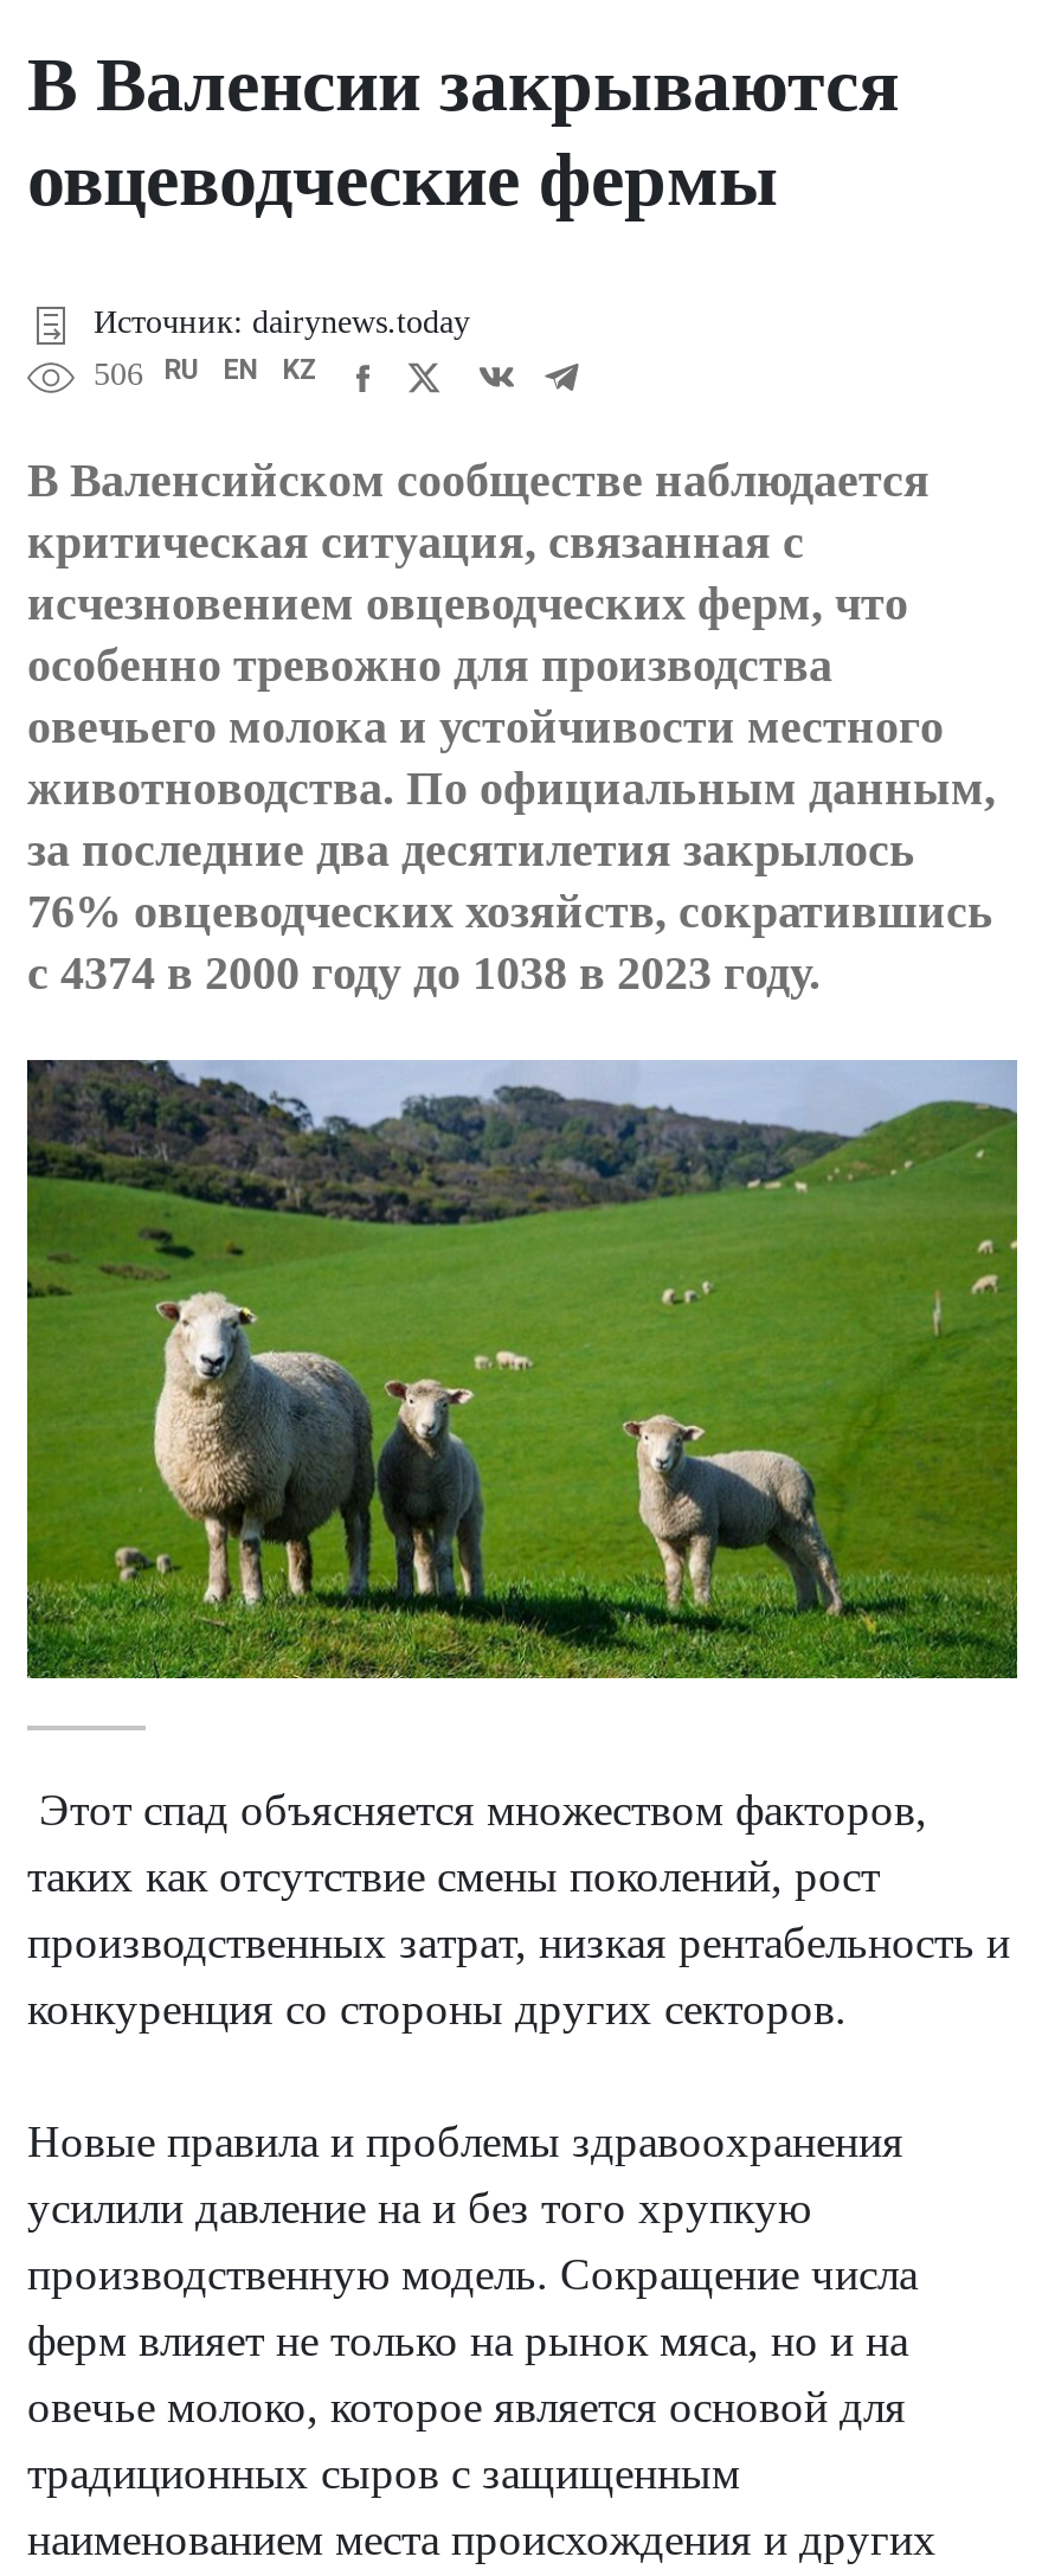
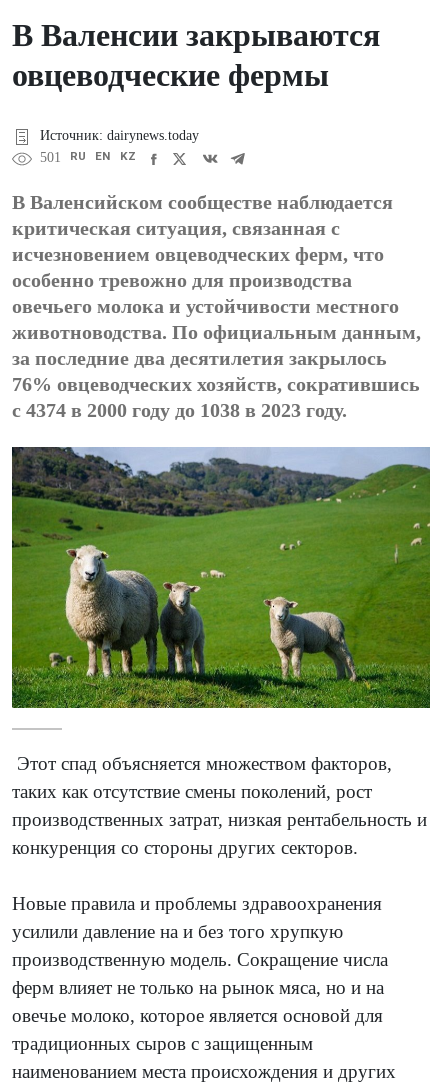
[94,354,316,392] 506 RU EN KZ -> [40,149,136,165] 501 RU EN KZ

